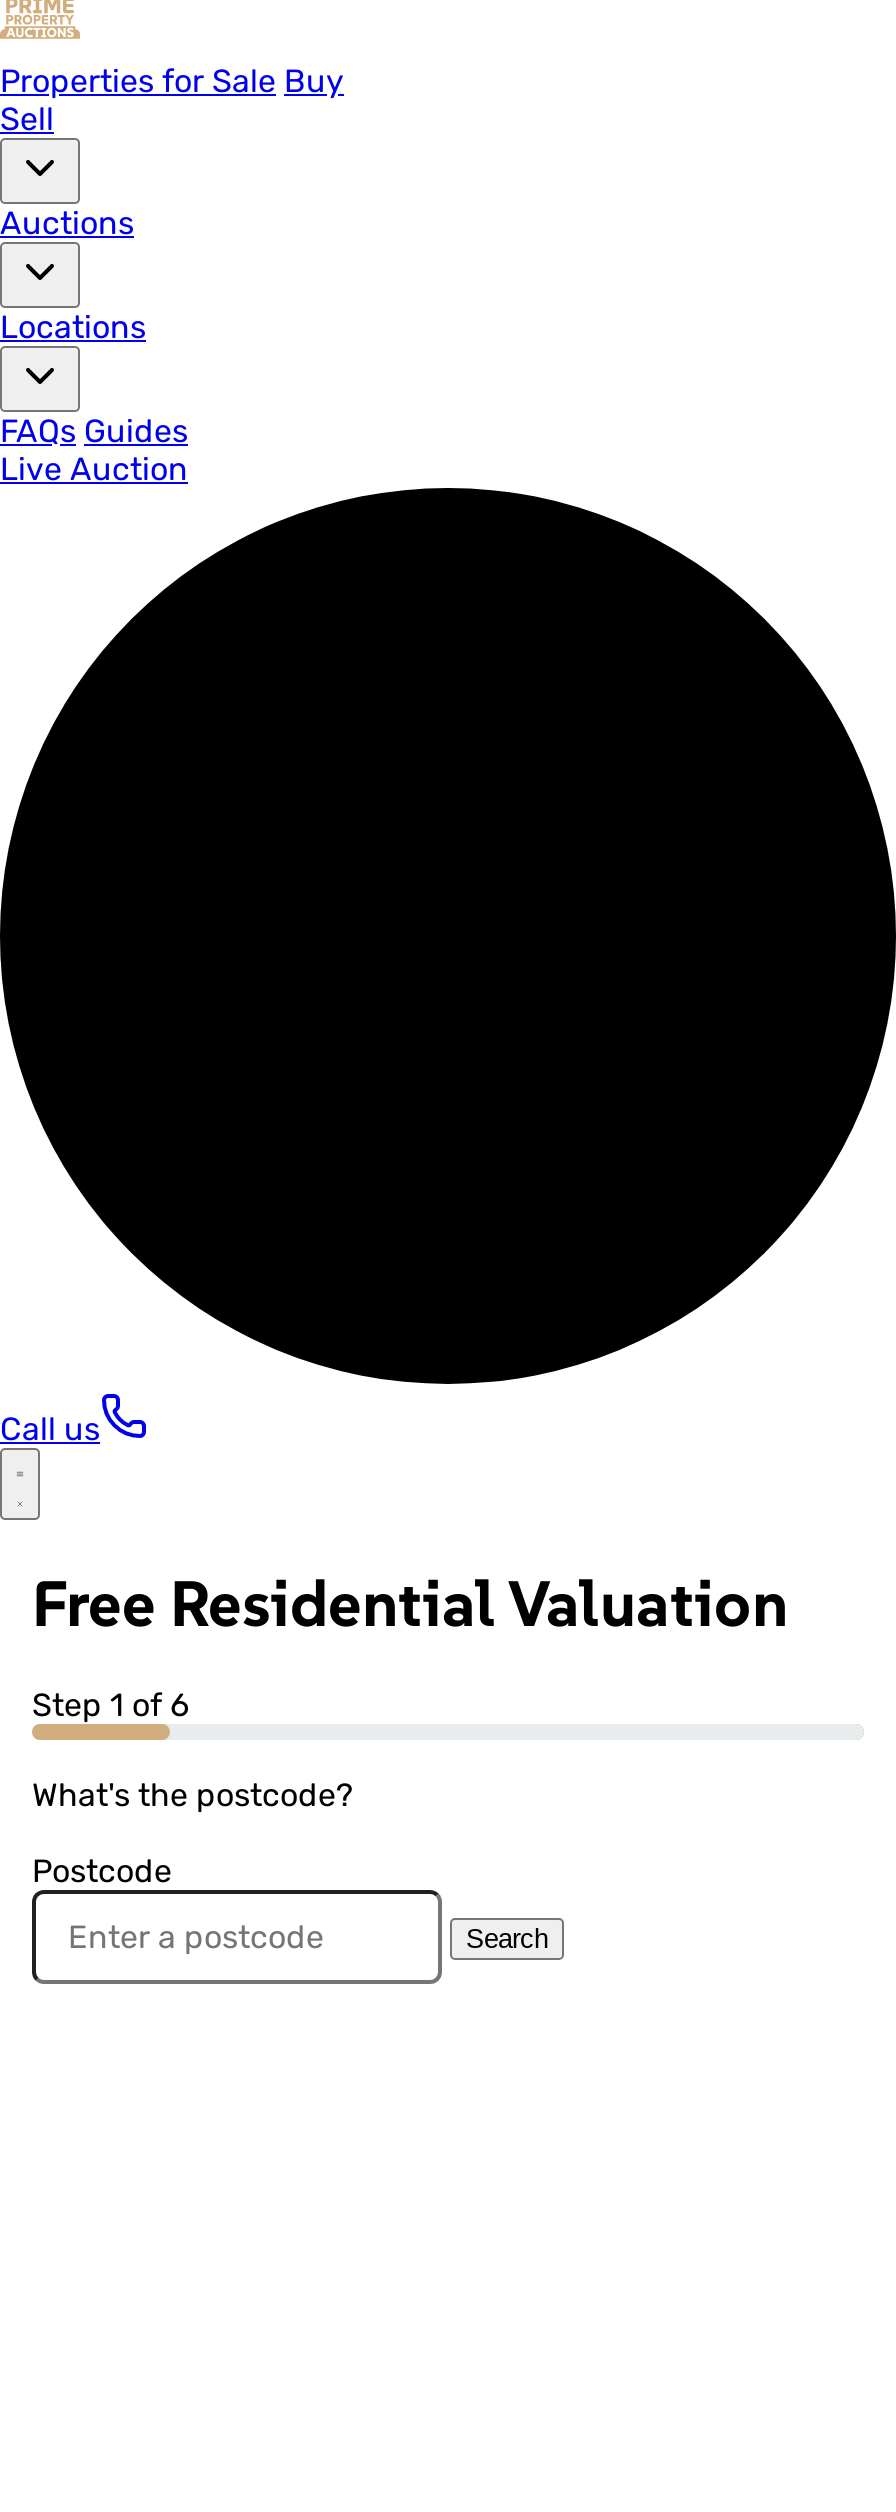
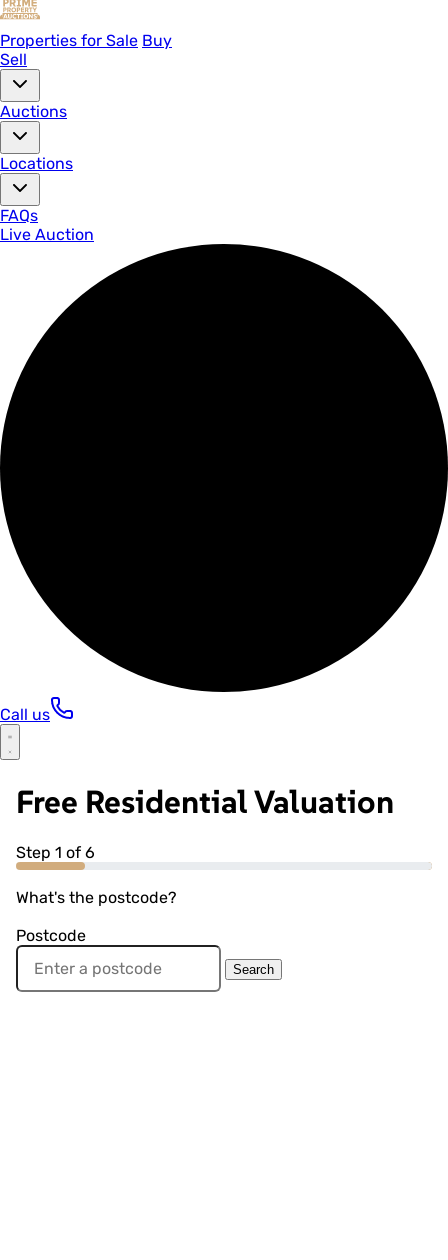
[0,412,188,450] FAQs Guides -> [0,206,38,225] FAQs

